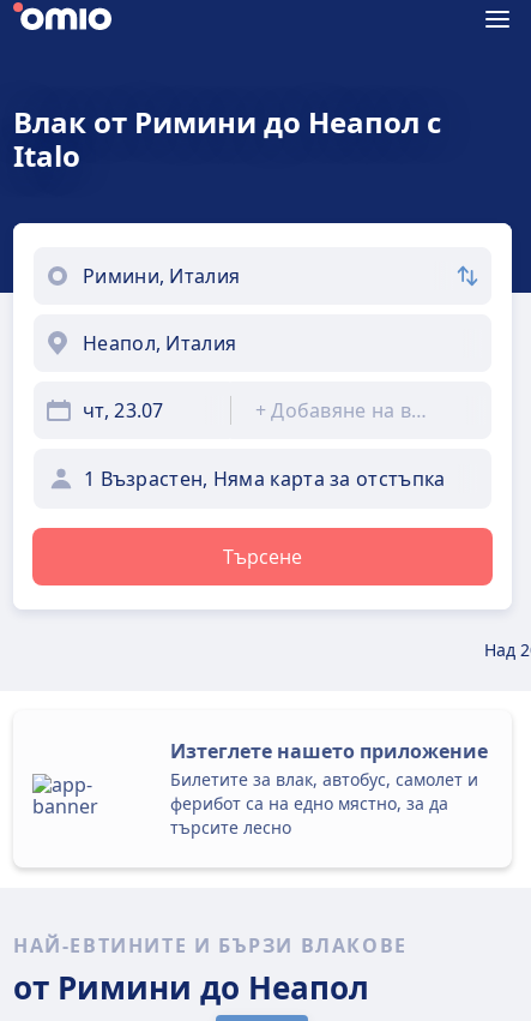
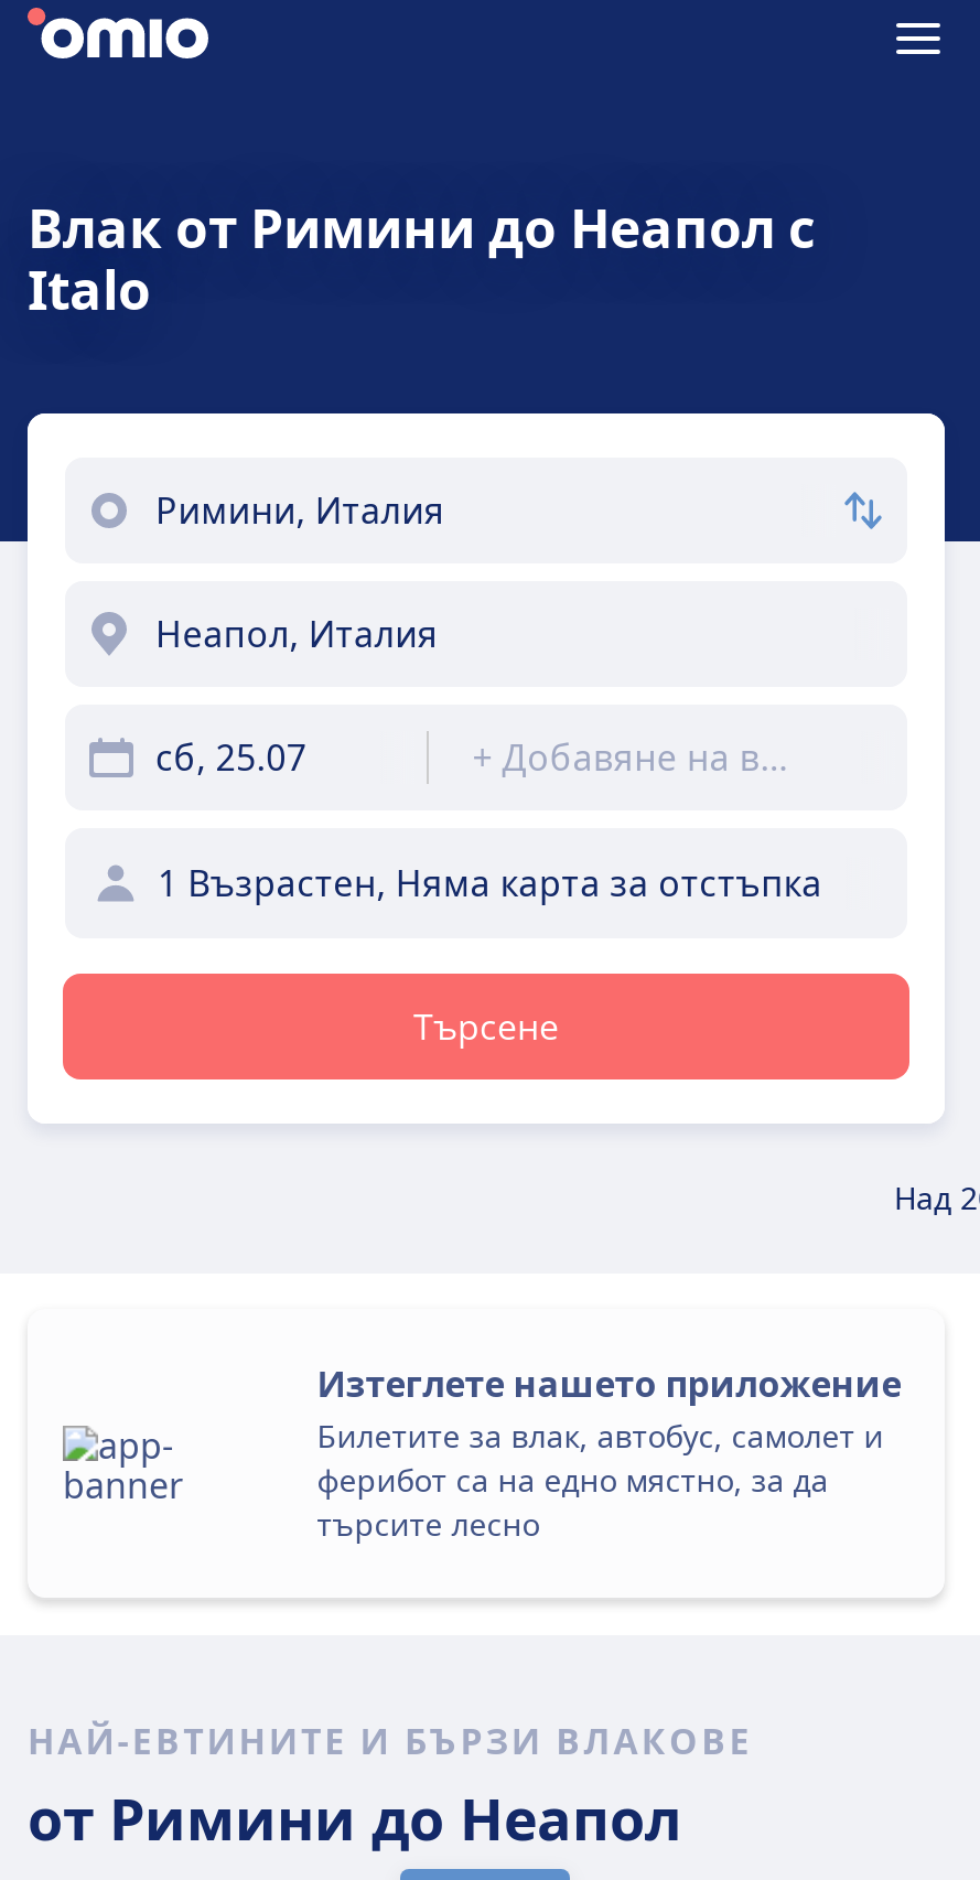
[83,397,164,424] чт, 23.07 -> [155,733,307,782] сб, 25.07

